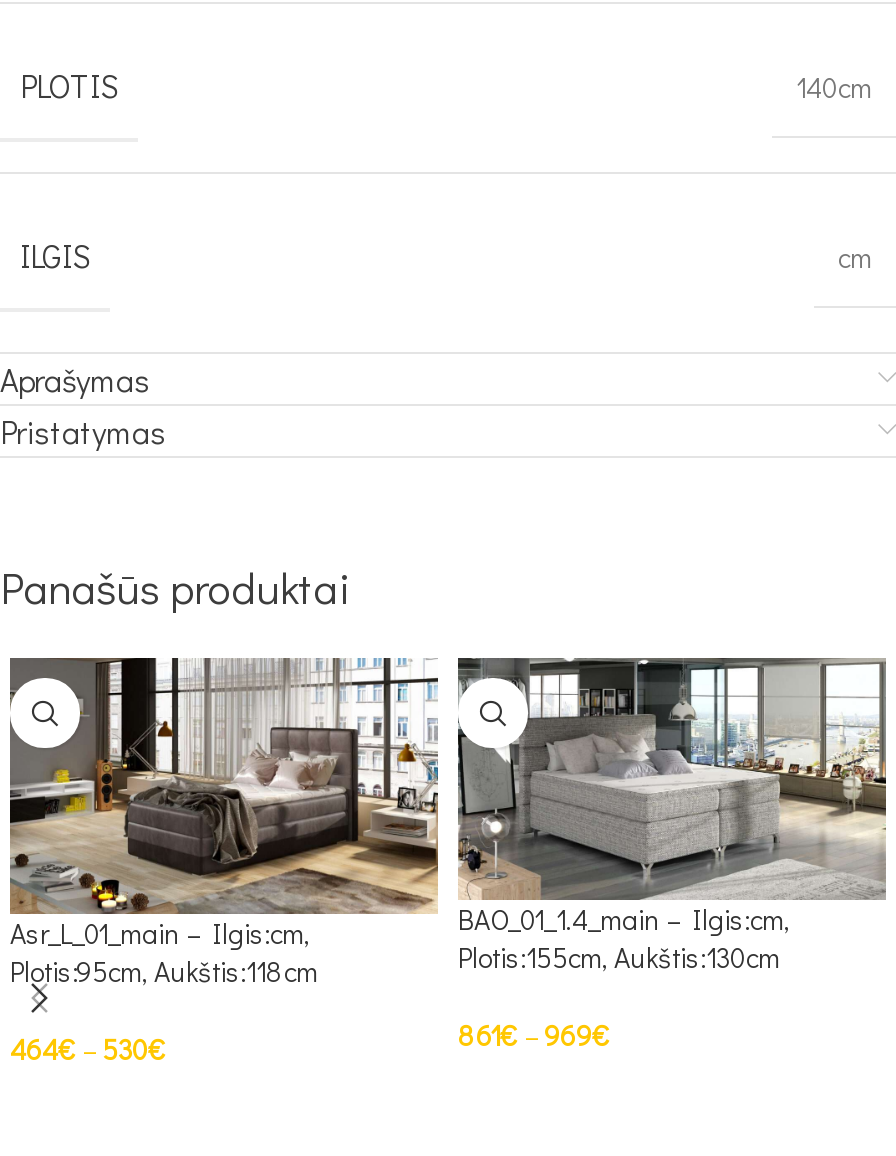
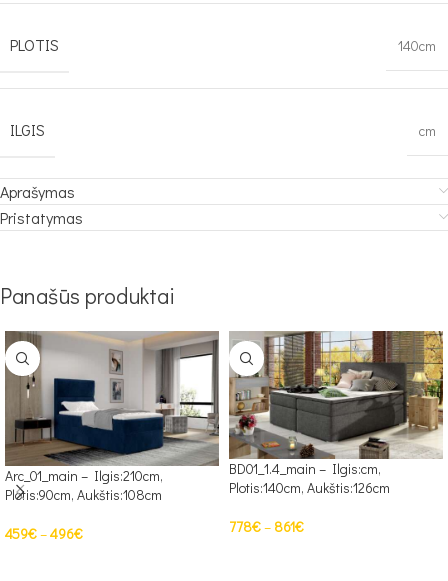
[8,656,438,991] [image] | Asr_L_01_main – Ilgis:cm, | Plotis:95cm, Aukštis:118cm -> [5,330,220,504] [image] | Arc_01_main – Ilgis:210cm, | Plotis:90cm, Aukštis:108cm
[456,656,888,975] [image] | BAO_01_1.4_main – Ilgis:cm, | Plotis:155cm, Aukštis:130cm -> [228,331,444,497] [image] | BD01_1.4_main – Ilgis:cm, | Plotis:140cm, Aukštis:126cm
[458,1015,610,1053] 861€ – 969€ -> [229,517,304,536] 778€ – 861€
[10,1031,166,1069] 464€ – 530€ -> [5,524,83,543] 459€ – 496€

